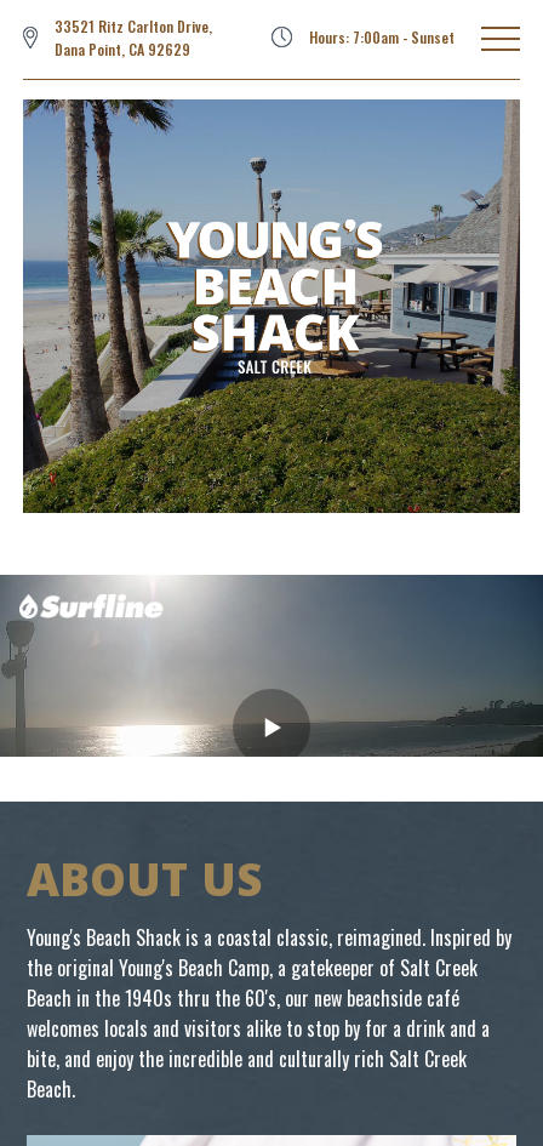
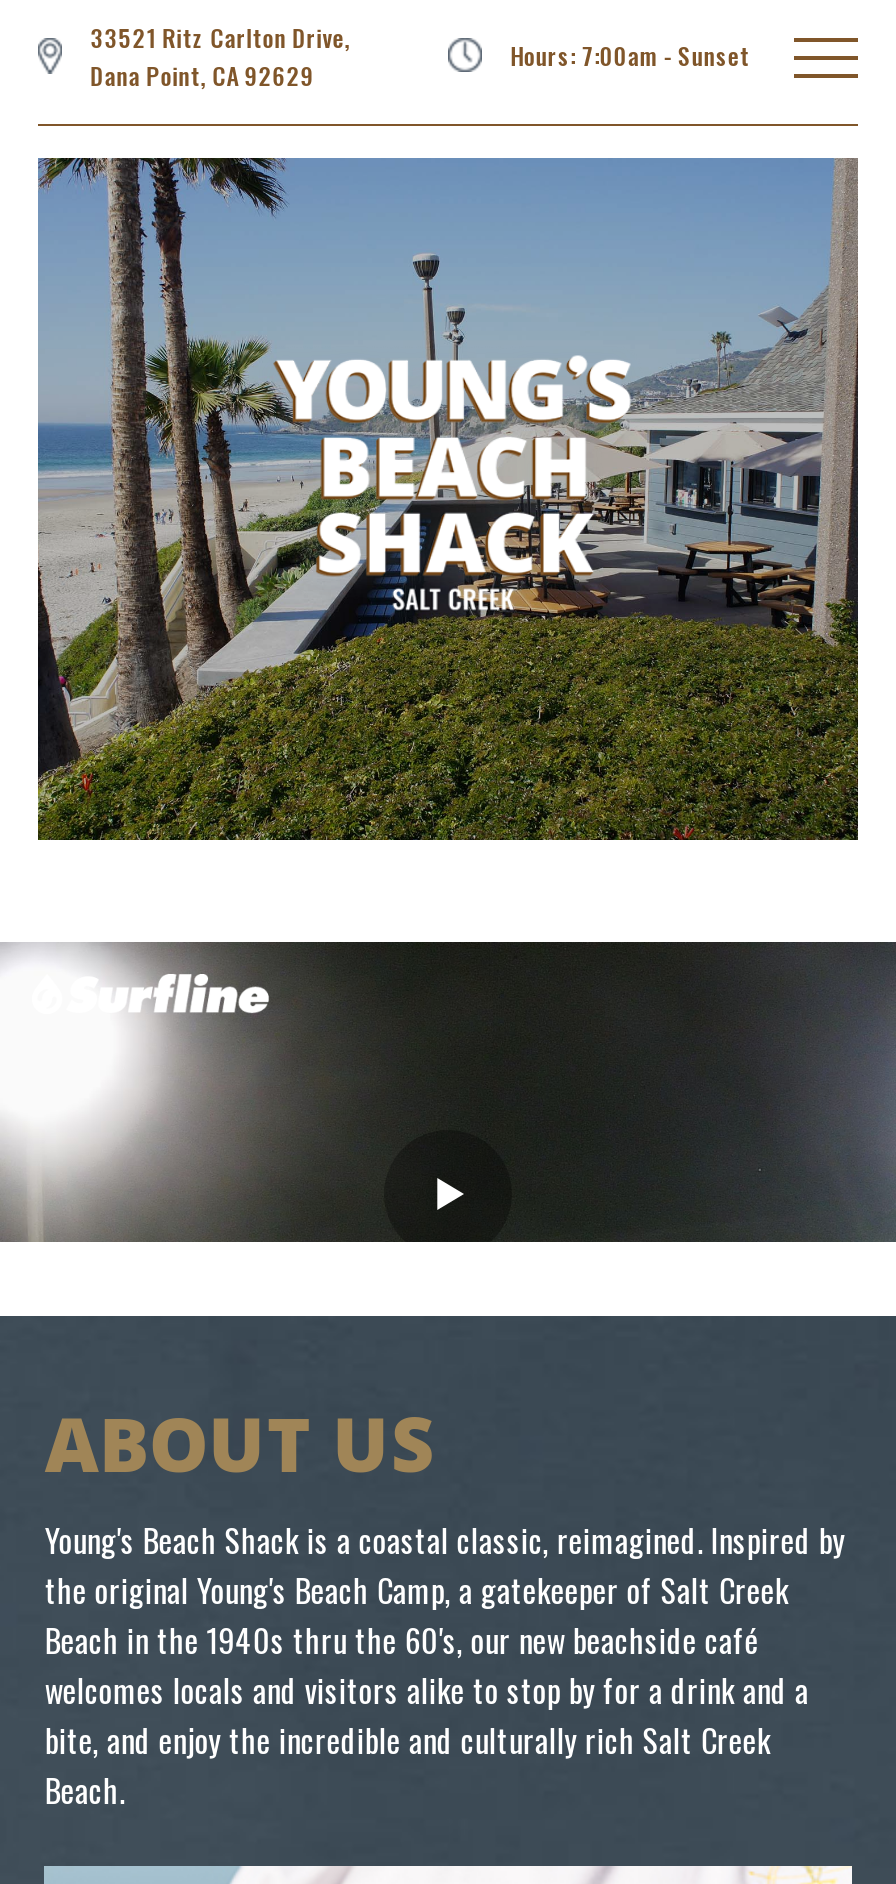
[4,574,539,757] [image] -> [6,940,890,1244] [image]

